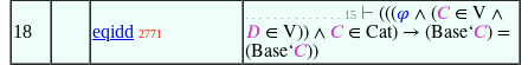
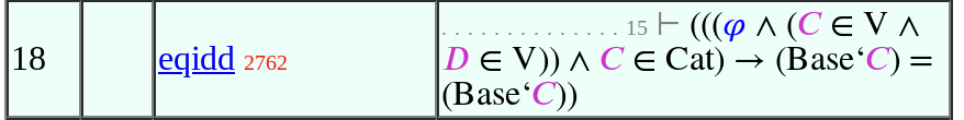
[92,21,162,41] eqidd 2771 -> [158,39,288,76] eqidd 2762

